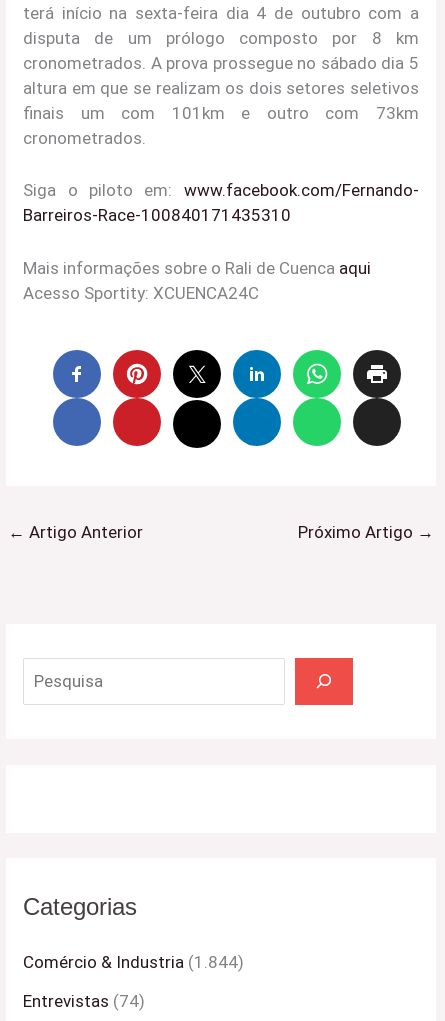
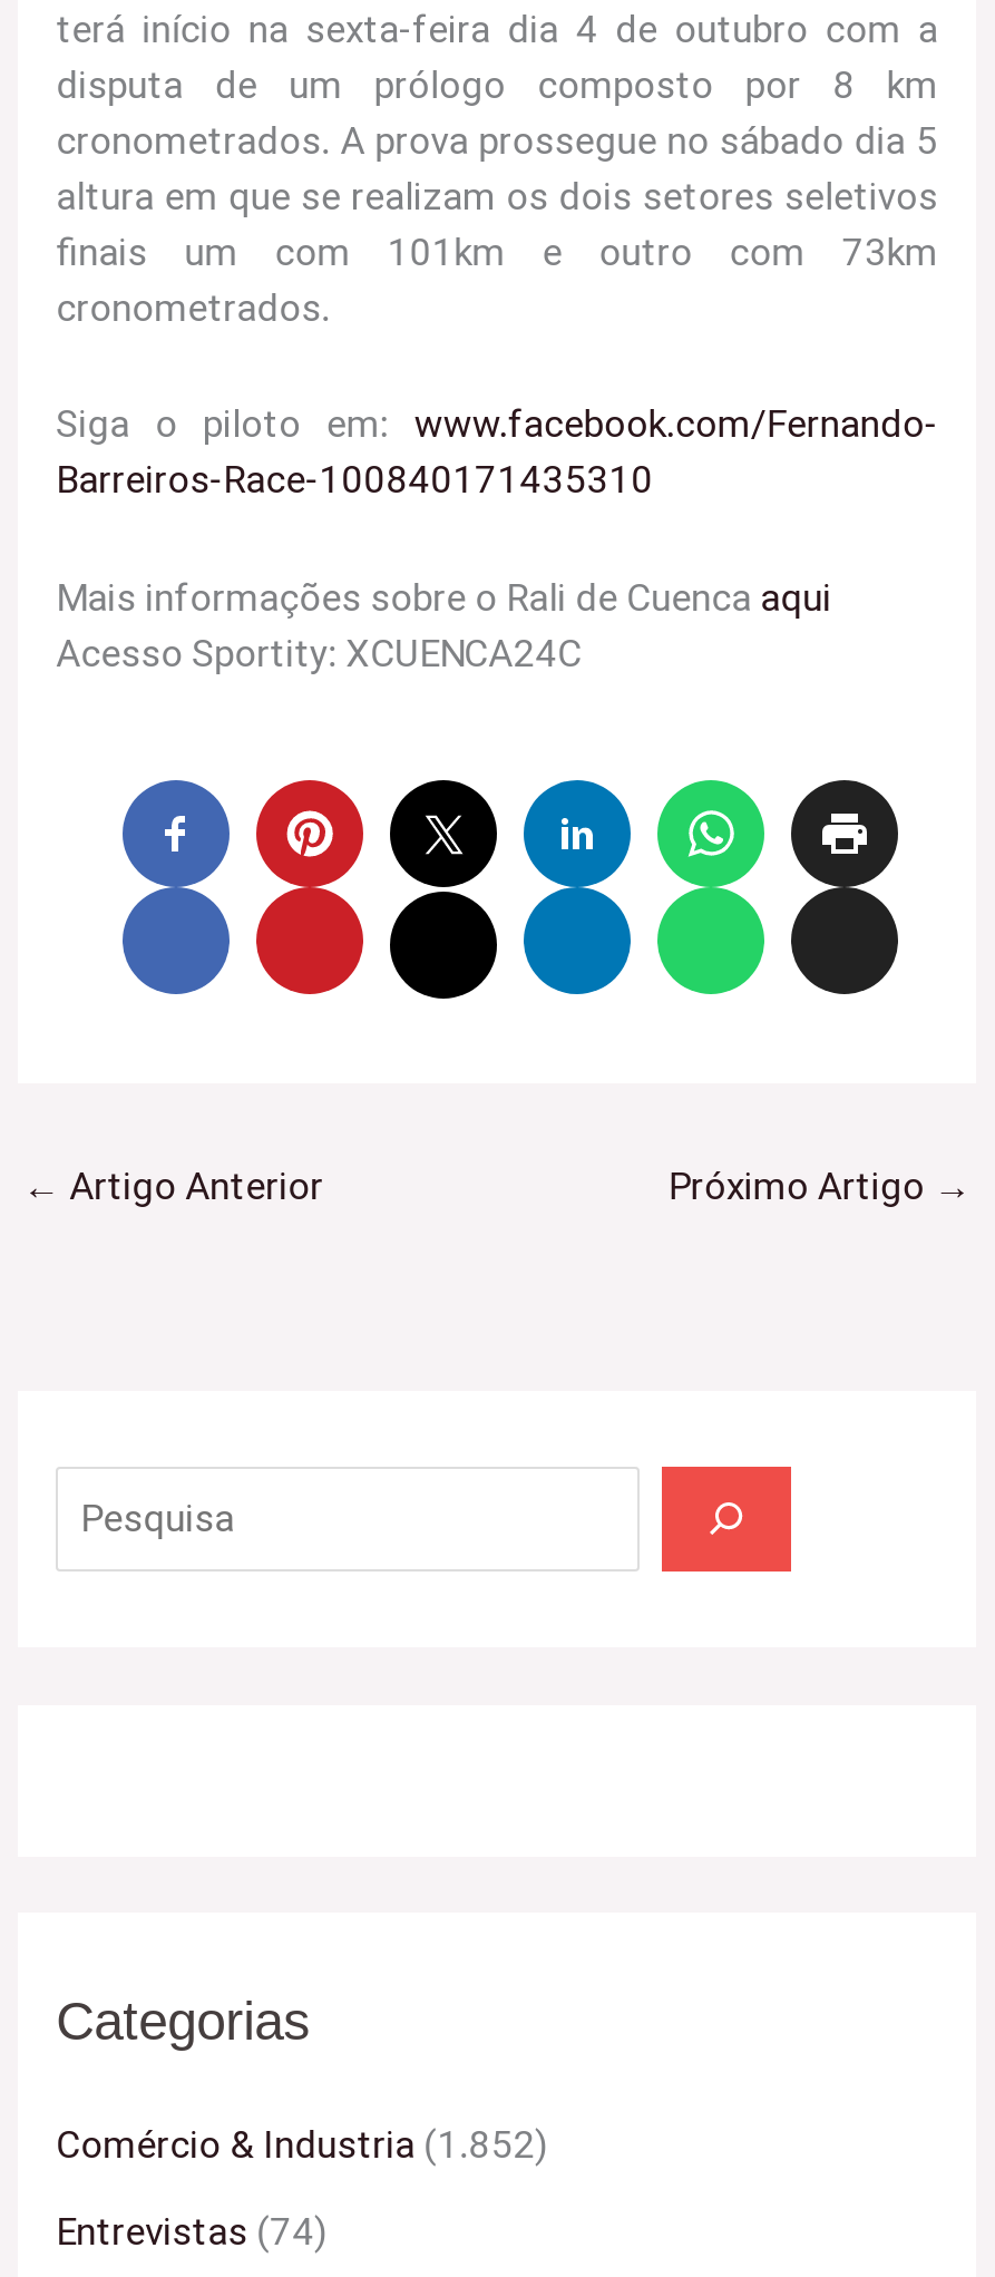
[23,952,244,972] Comércio & Industria (1.844) -> [56,2123,549,2167] Comércio & Industria (1.852)

